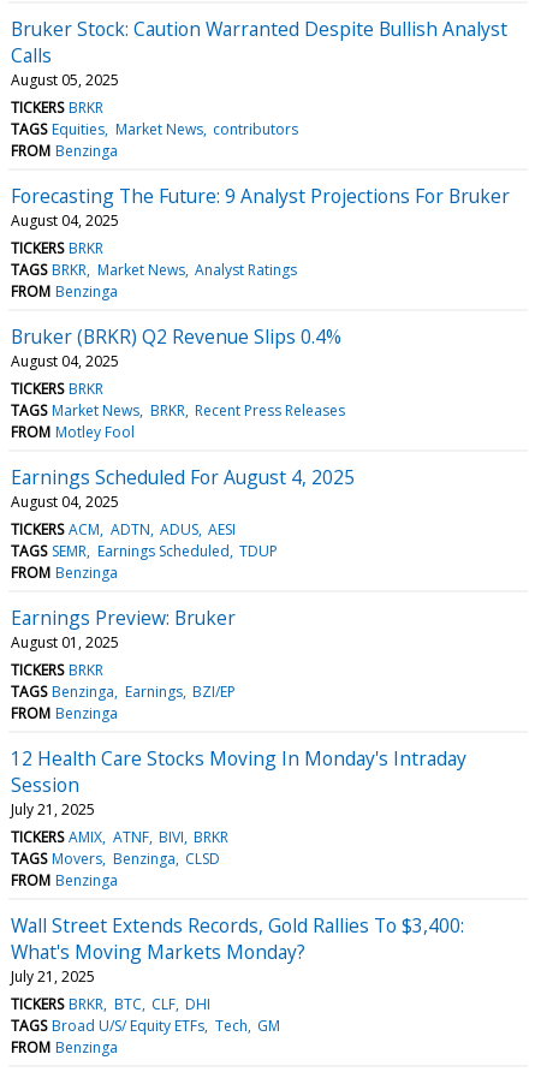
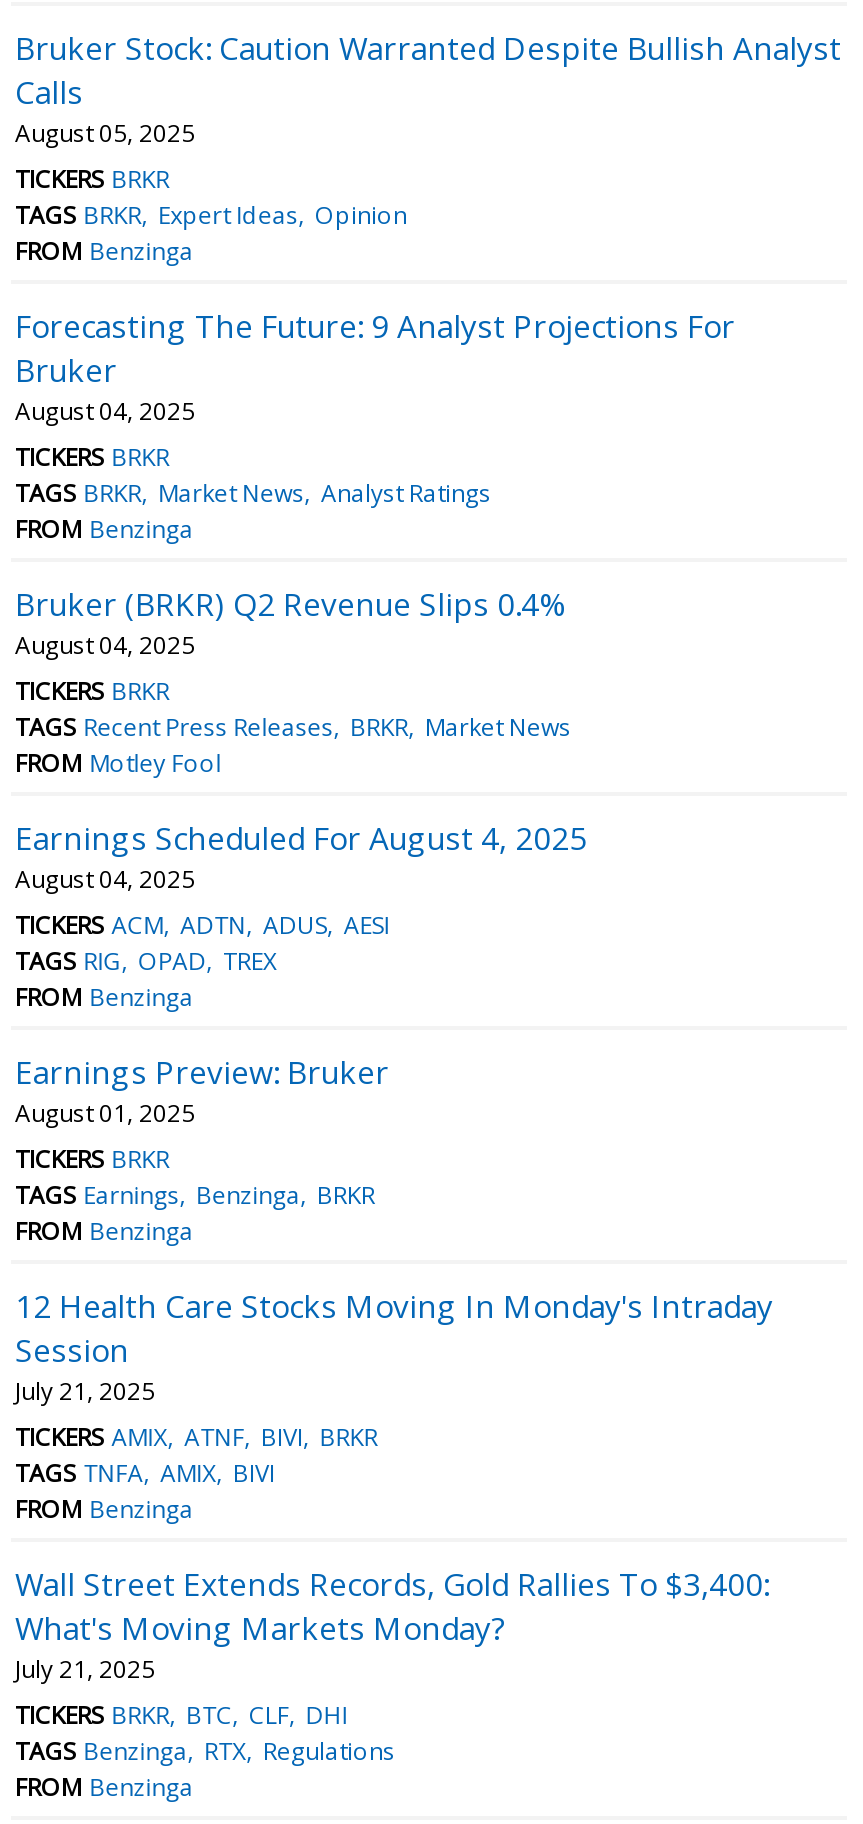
[11,119,298,139] TAGS Equities Market News contributors -> [15,198,407,232] TAGS BRKR Expert Ideas Opinion
[11,400,345,421] TAGS Market News BRKR Recent Press Releases -> [15,710,571,744] TAGS Recent Press Releases BRKR Market News
[11,541,278,561] TAGS SEMR Earnings Scheduled TDUP -> [15,944,277,978] TAGS RIG OPAD TREX
[11,681,236,702] TAGS Benzinga Earnings BZI/EP -> [15,1178,375,1212] TAGS Earnings Benzinga BRKR
[11,848,220,869] TAGS Movers Benzinga CLSD -> [15,1456,275,1490] TAGS TNFA AMIX BIVI
[11,1015,280,1036] TAGS Broad U/S/ Equity ETFs Tech GM -> [15,1734,395,1768] TAGS Benzinga RTX Regulations

